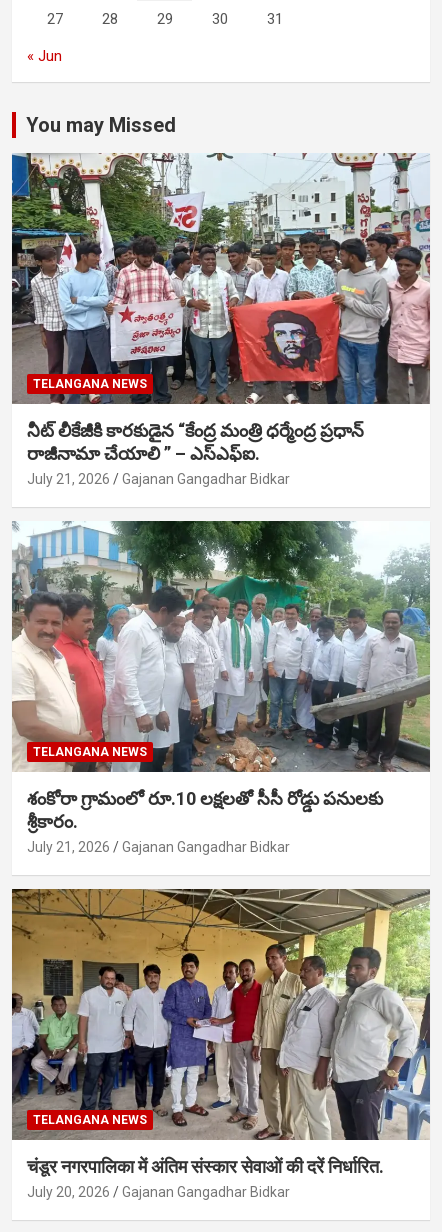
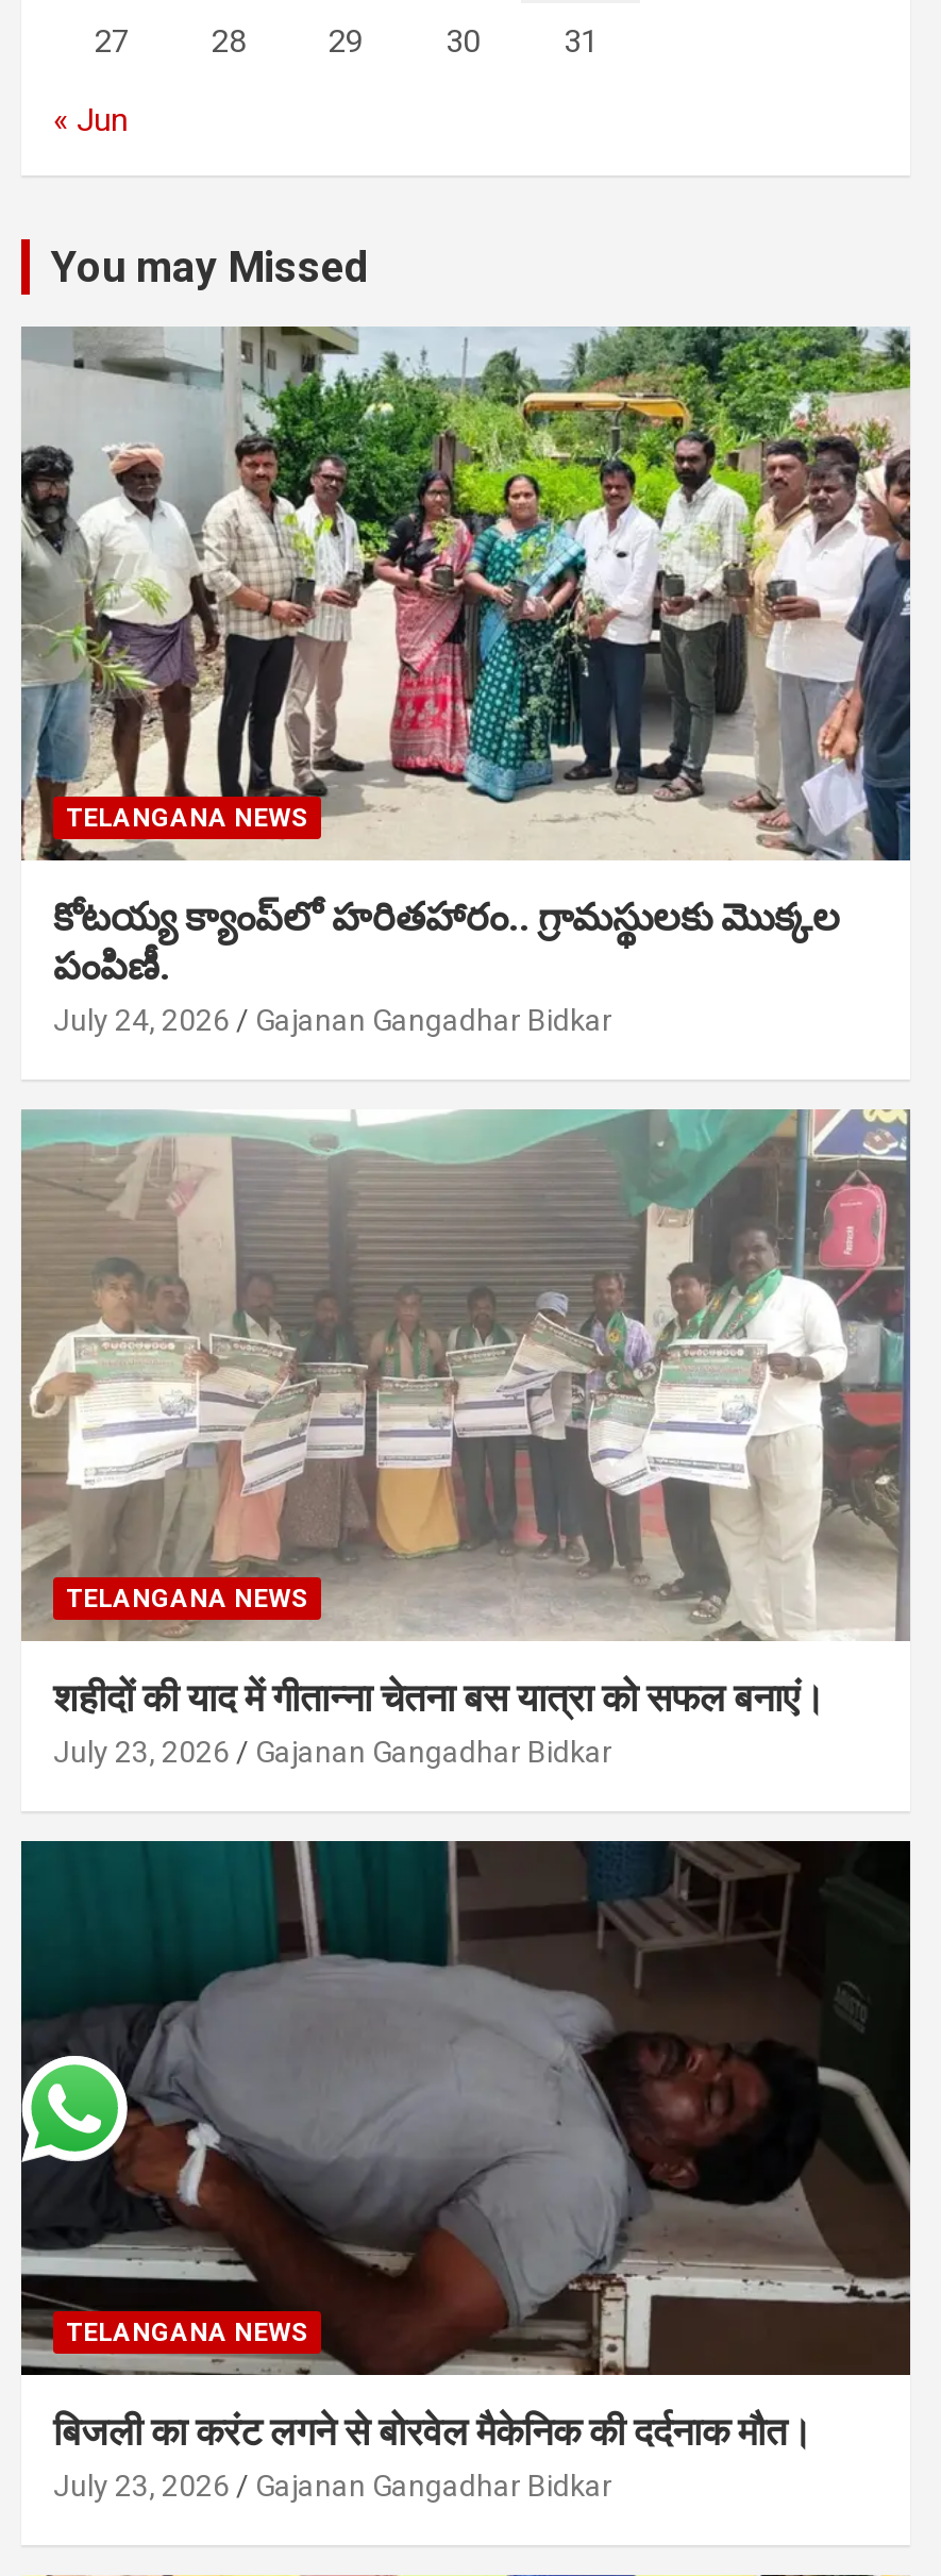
[11,152,431,487] [image] | నీట్ లీకేజీకి కారకుడైన “కేంద్ర మంత్రి ధర్మేంద్ర ప్రధాన్ | రాజీనామా చేయాలి ” – ఎస్ఎఫ్ఐ. | July 21, 2026 -> [21,323,912,1036] [image] | కోటయ్య క్యాంప్‌లో హరితహారం.. గ్రామస్థులకు మొక్కల | పంపిణీ. | July 24, 2026
[12,520,430,855] [image] | శంకోరా గ్రామంలో రూ.10 లక్షలతో సీసీ రోడ్డు పనులకు | శ్రీకారం. | July 21, 2026 -> [19,1108,912,1769] [image] | शहीदों की याद में गीतान्ना चेतना बस यात्रा को सफल बनाएं। | July 23, 2026
[11,888,431,1200] [image] | चंडूर नगरपालिका में अंतिम संस्कार सेवाओं की दरें निर्धारित. | July 20, 2026 -> [19,1838,912,2503] [image] | बिजली का करंट लगने से बोरवेल मैकेनिक की दर्दनाक मौत। | July 23, 2026

